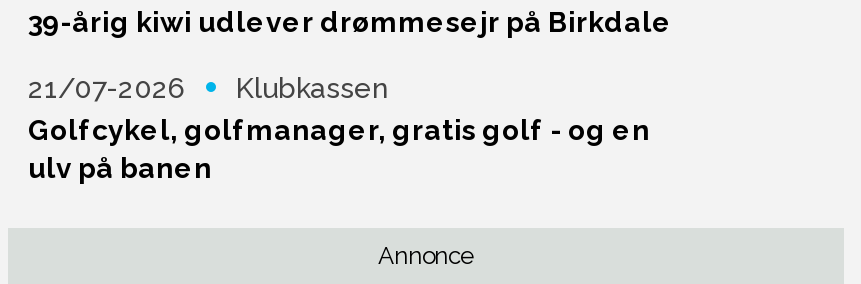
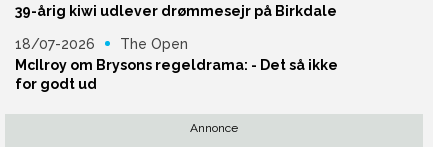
[28,71,650,183] 21/07-2026 | Klubkassen | Golfcykel, golfmanager, gratis golf - og en | ulv på banen -> [15,36,338,92] 18/07-2026 | The Open | McIlroy om Brysons regeldrama: - Det så ikke | for godt ud

